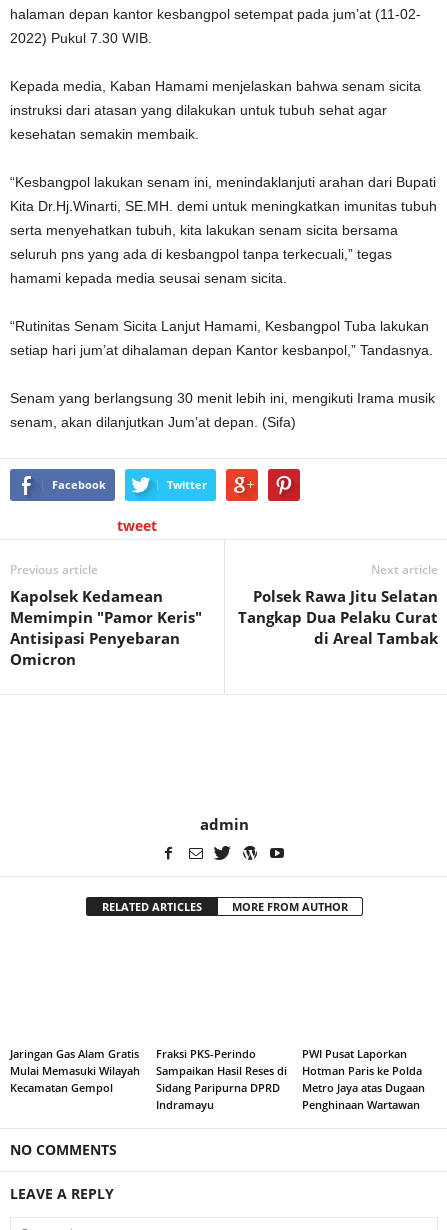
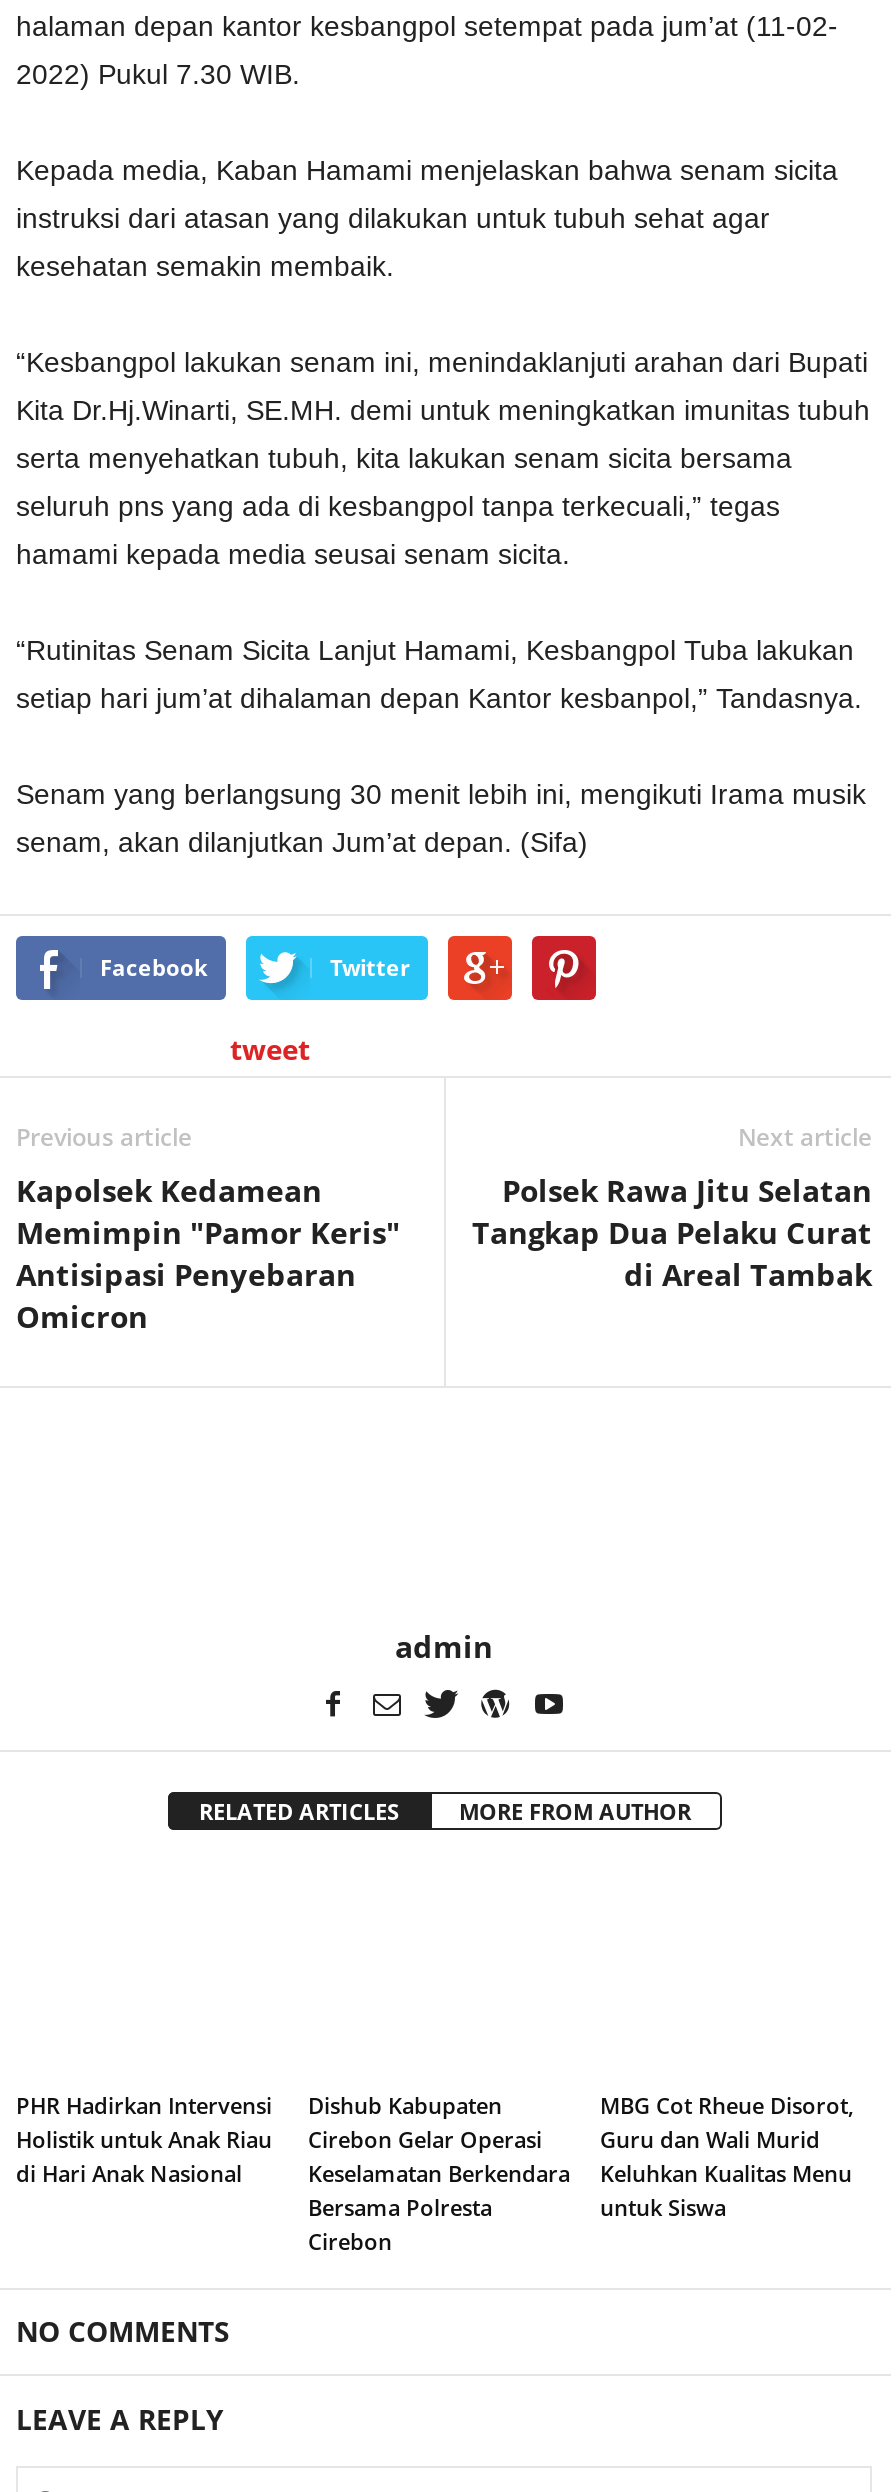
[10,1046,140,1095] Jaringan Gas Alam Gratis | Mulai Memasuki Wilayah | Kecamatan Gempol -> [16,2090,272,2188] PHR Hadirkan Intervensi | Holistik untuk Anak Riau | di Hari Anak Nasional
[156,1046,287,1112] Fraksi PKS-Perindo | Sampaikan Hasil Reses di | Sidang Paripurna DPRD | Indramayu -> [308,2090,570,2256] Dishub Kabupaten | Cirebon Gelar Operasi | Keselamatan Berkendara | Bersama Polresta | Cirebon
[302,1046,425,1112] PWI Pusat Laporkan | Hotman Paris ke Polda | Metro Jaya atas Dugaan | Penghinaan Wartawan -> [600,2090,854,2222] MBG Cot Rheue Disorot, | Guru dan Wali Murid | Keluhkan Kualitas Menu | untuk Siswa

